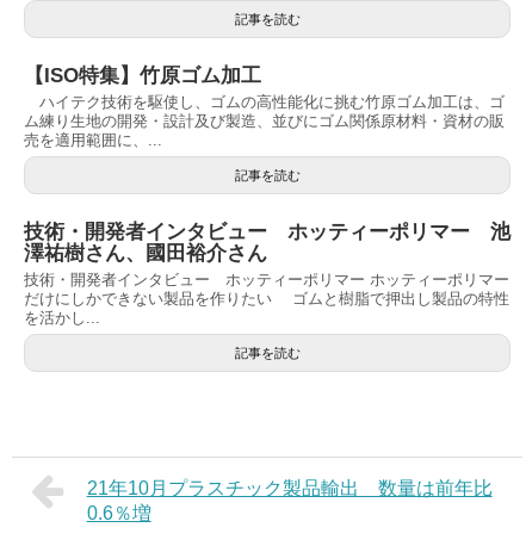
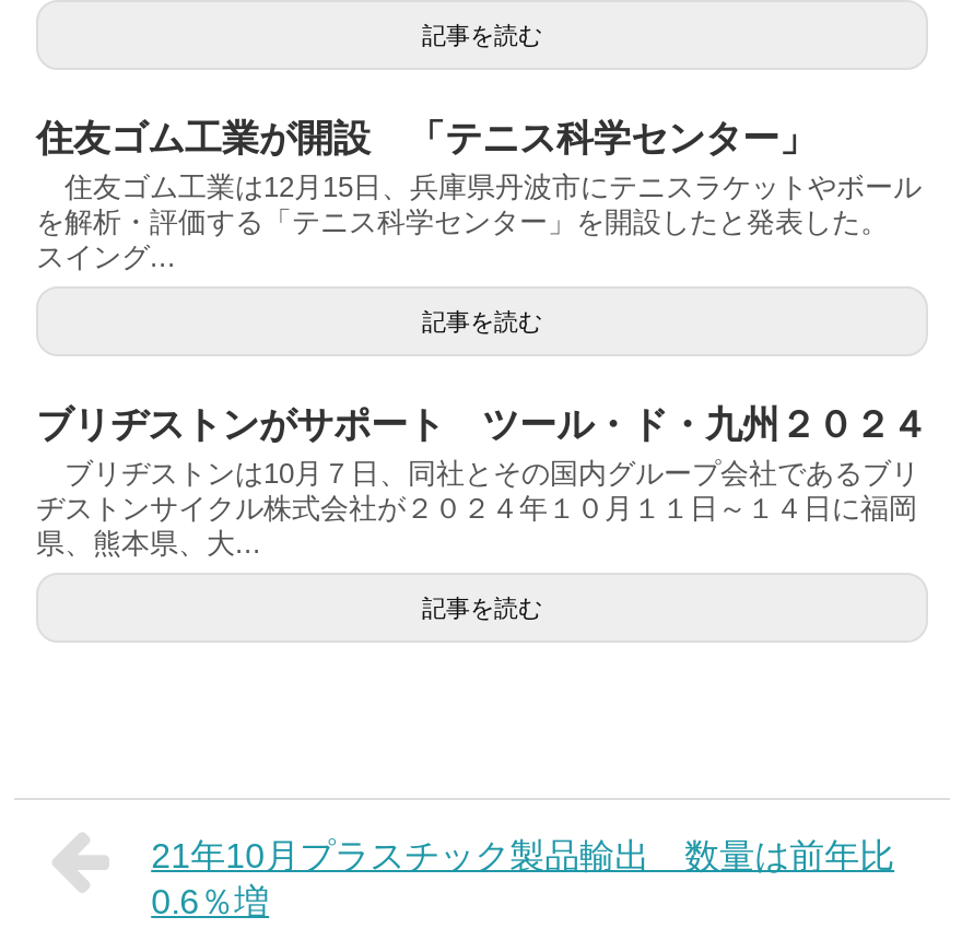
[24,64,505,149] 【ISO特集】竹原ゴム加工 | ハイテク技術を駆使し、ゴムの高性能化に挑む竹原ゴム加工は、ゴ | ム練り生地の開発・設計及び製造、並びにゴム関係原材料・資材の販 | 売を適用範囲に、... -> [36,118,926,273] 住友ゴム工業が開設 「テニス科学センター」 | 住友ゴム工業は12月15日、兵庫県丹波市にテニスラケットやボール | を解析・評価する「テニス科学センター」を開設したと発表した。 | スイング...
[24,221,510,327] 技術・開発者インタビュー ホッティーポリマー 池 | 澤祐樹さん、國田裕介さん | 技術・開発者インタビュー ホッティーポリマー ホッティーポリマー | だけにしかできない製品を作りたい ゴムと樹脂で押出し製品の特性 | を活かし... -> [36,404,928,560] ブリヂストンがサポート ツール・ド・九州２０２４ | ブリヂストンは10月７日、同社とその国内グループ会社であるブリ | ヂストンサイクル株式会社が２０２４年１０月１１日～１４日に福岡 | 県、熊本県、大...

